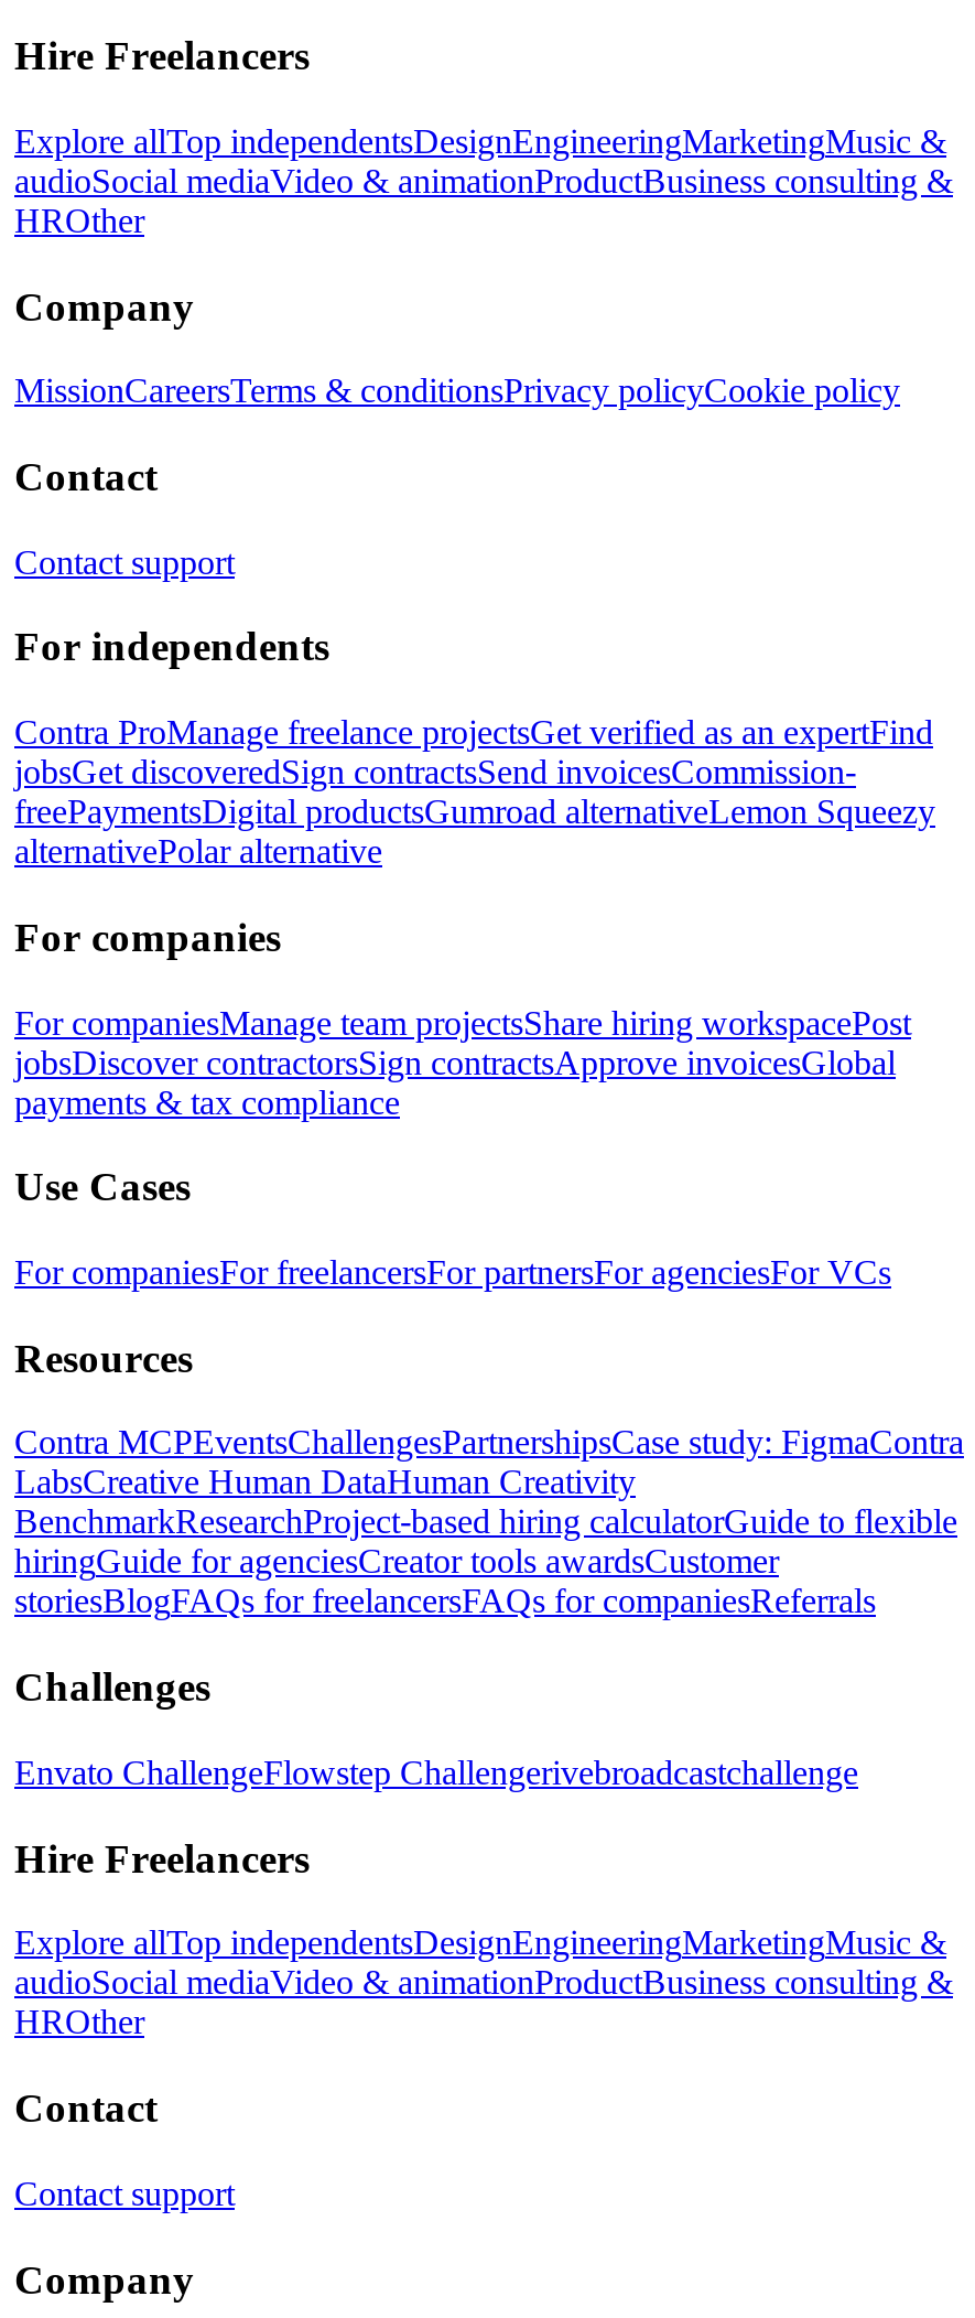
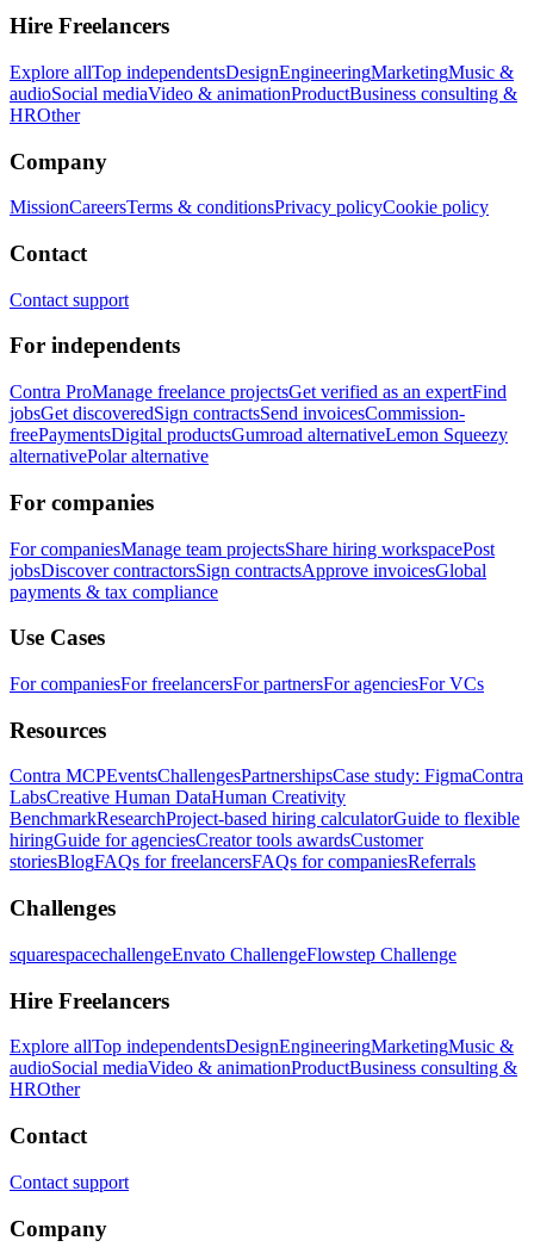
[14,1753,858,1791] Envato ChallengeFlowstep Challengerivebroadcastchallenge -> [10,944,457,964] squarespacechallengeEnvato ChallengeFlowstep Challenge

